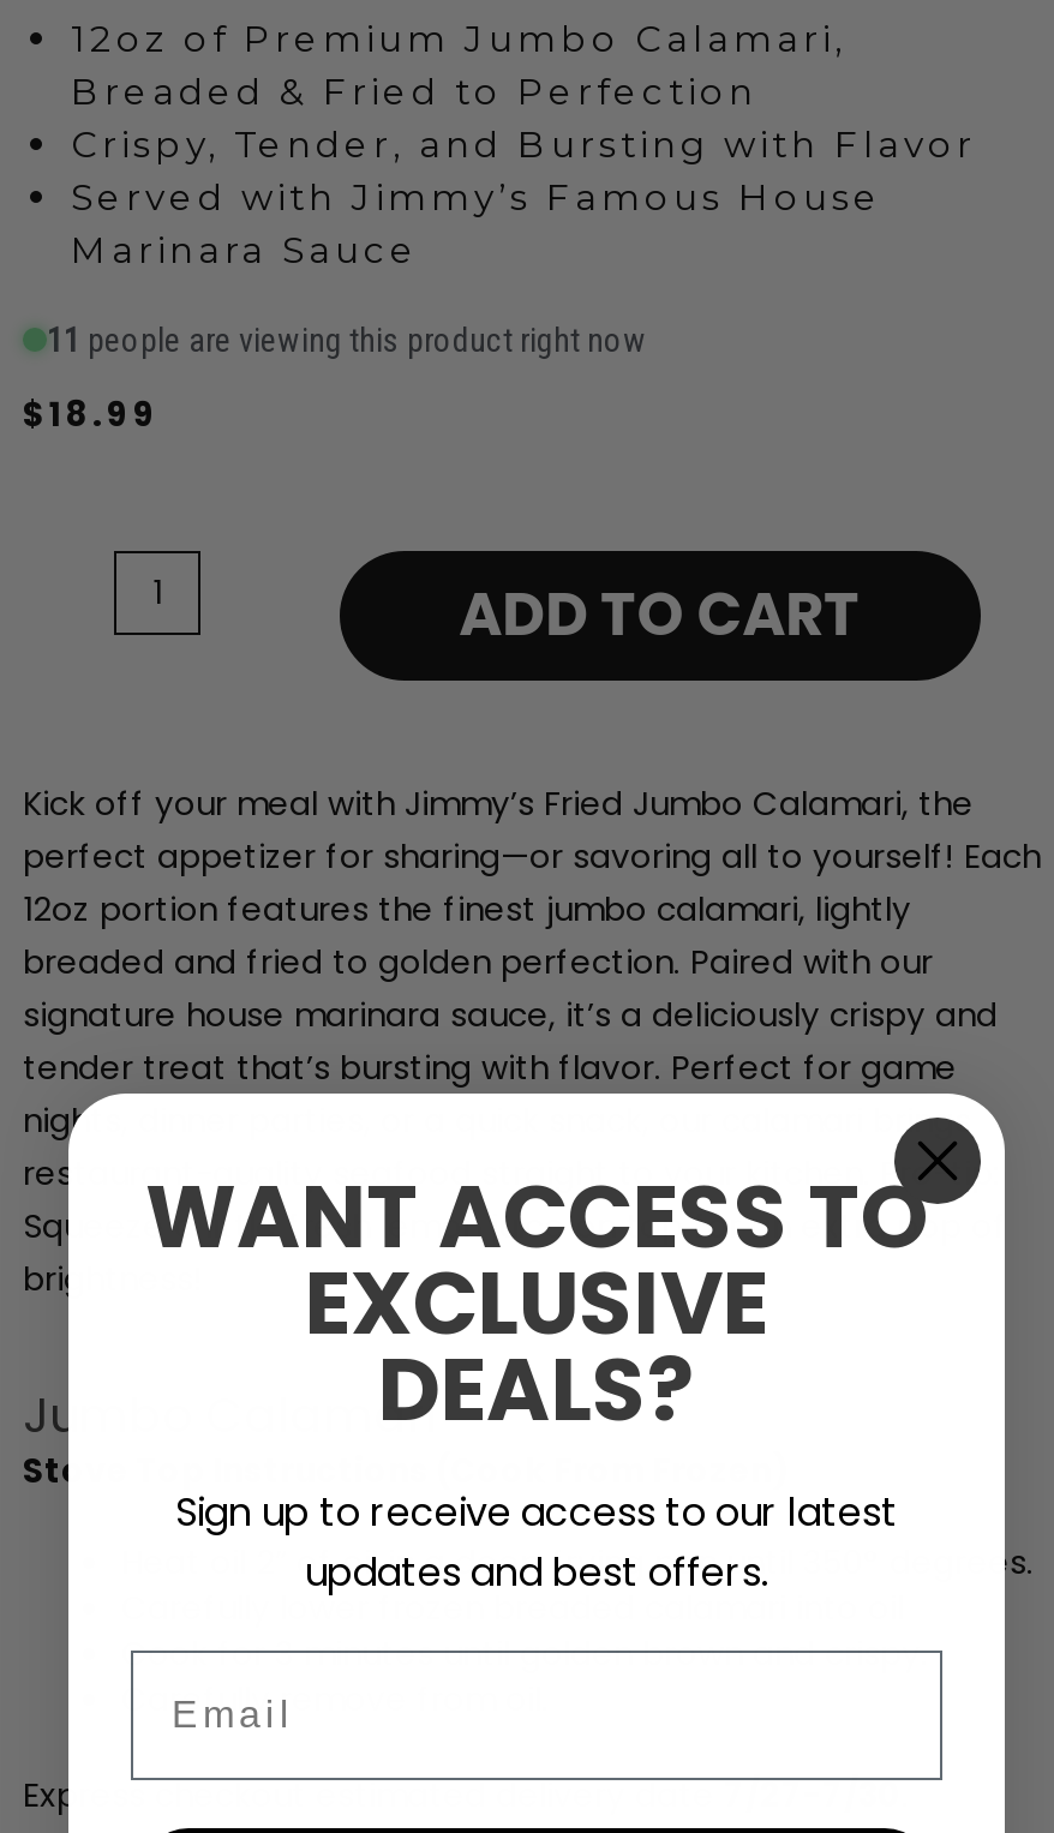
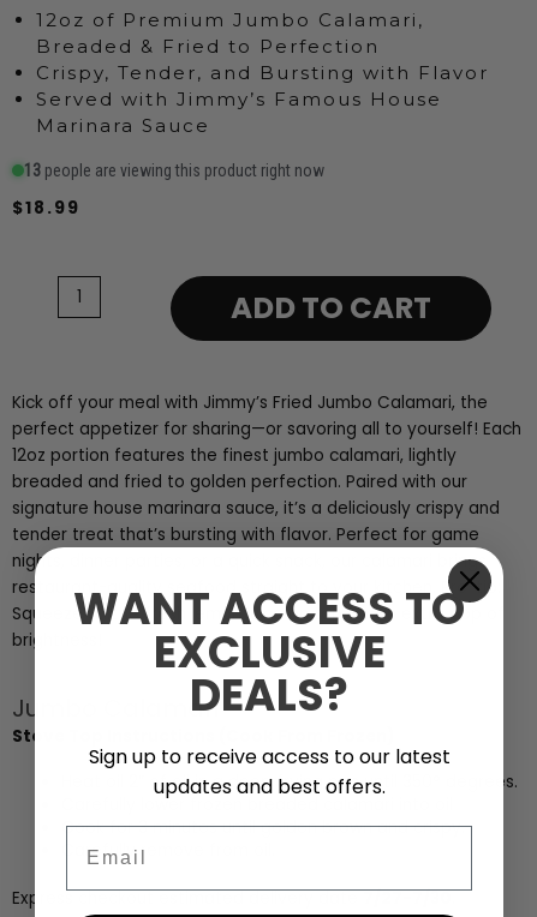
[47,320,647,358] 11 people are viewing this product right now -> [24,161,324,180] 13 people are viewing this product right now

